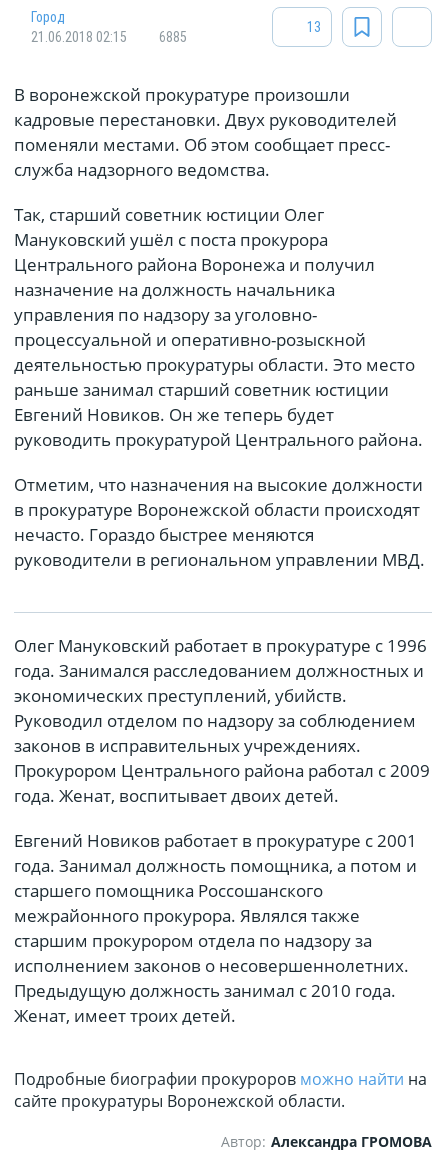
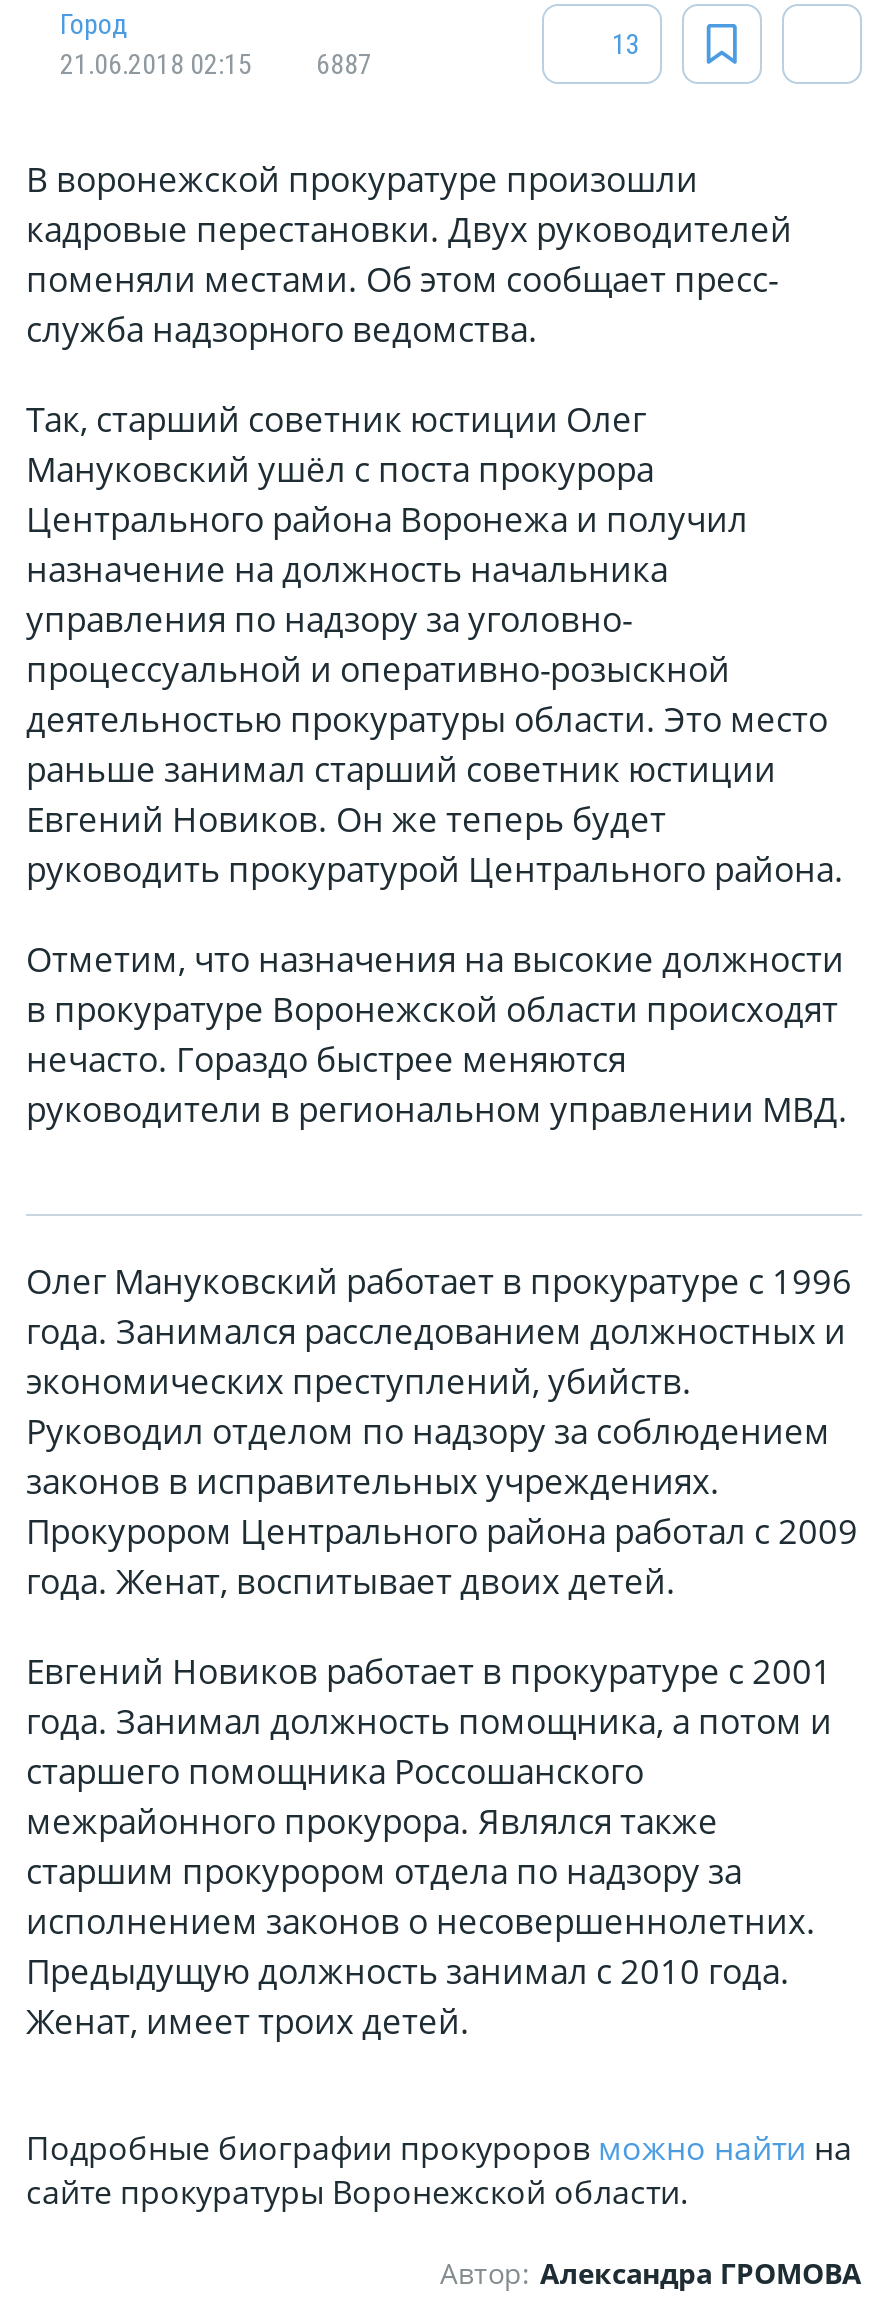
[31,29,187,45] 21.06.2018 02:15 6885 -> [60,49,372,81] 21.06.2018 02:15 6887

